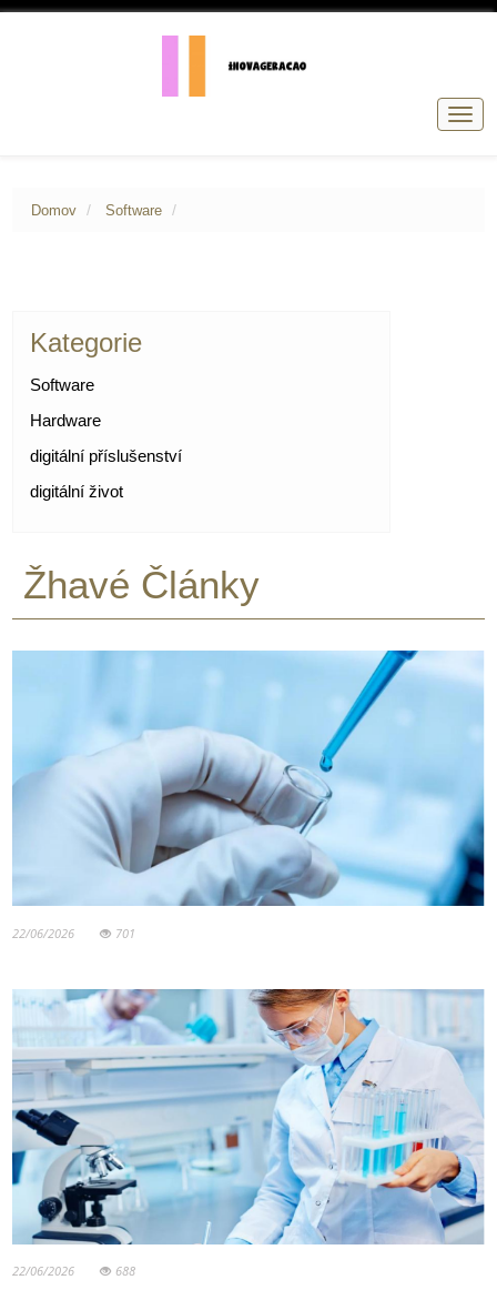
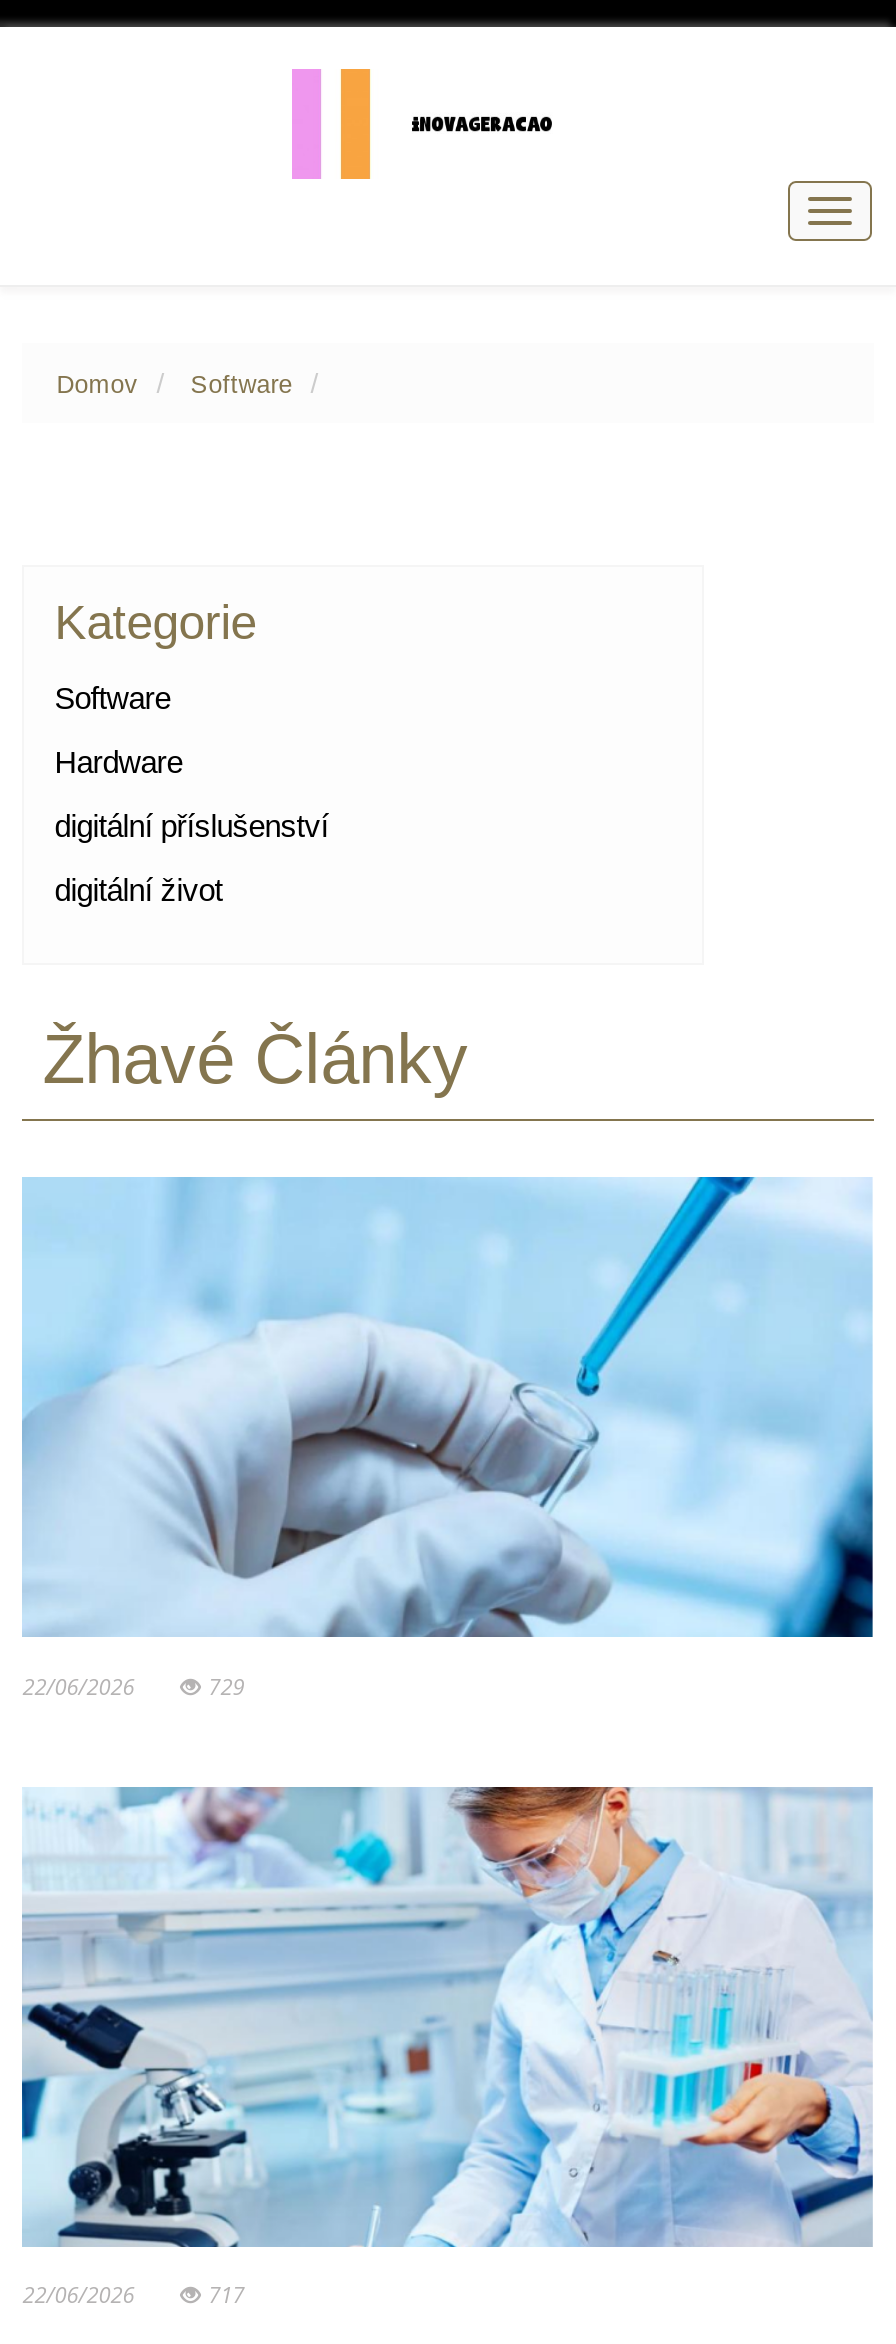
[116,924,136,941] 701 -> [208,1670,244,1700] 729
[116,1263,136,1279] 688 -> [208,2280,244,2310] 717

